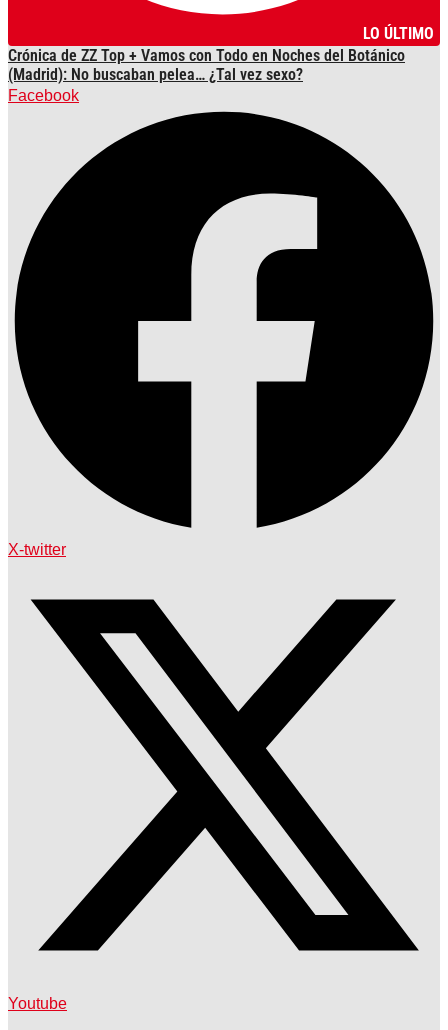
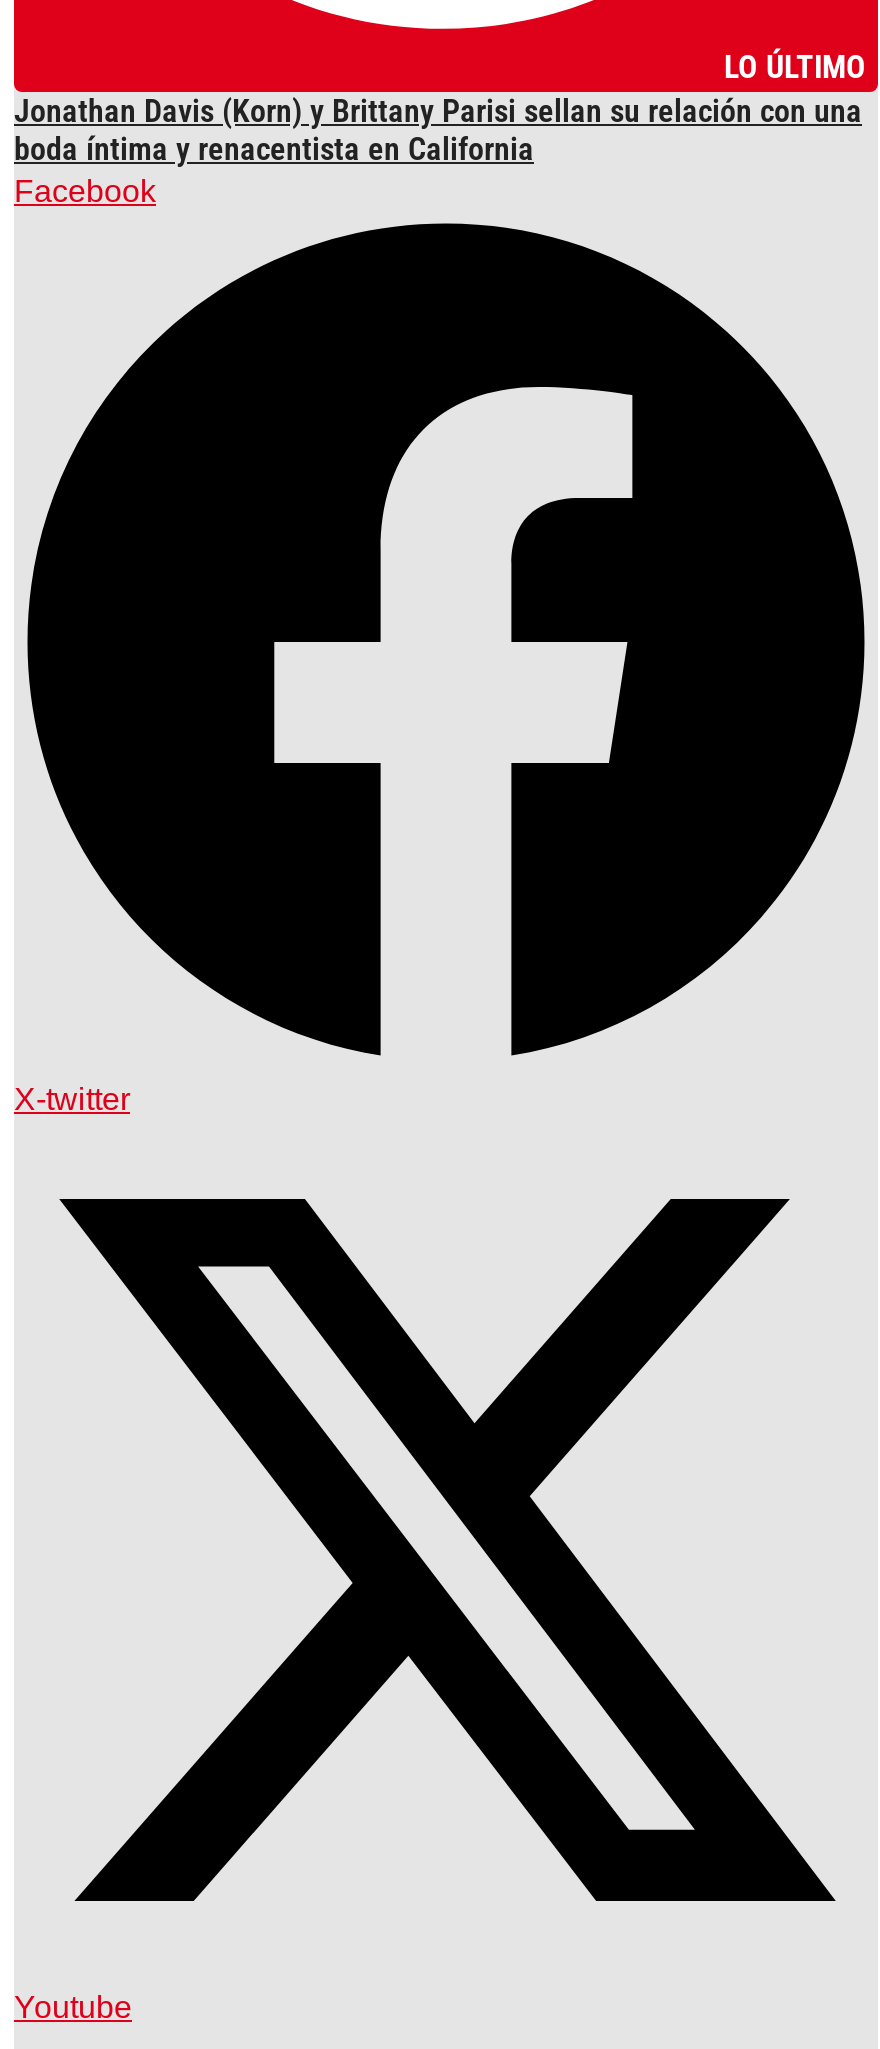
[8,46,405,84] Crónica de ZZ Top + Vamos con Todo en Noches del Botánico | (Madrid): No buscaban pelea… ¿Tal vez sexo? -> [14,92,862,168] Jonathan Davis (Korn) y Brittany Parisi sellan su relación con una | boda íntima y renacentista en California

